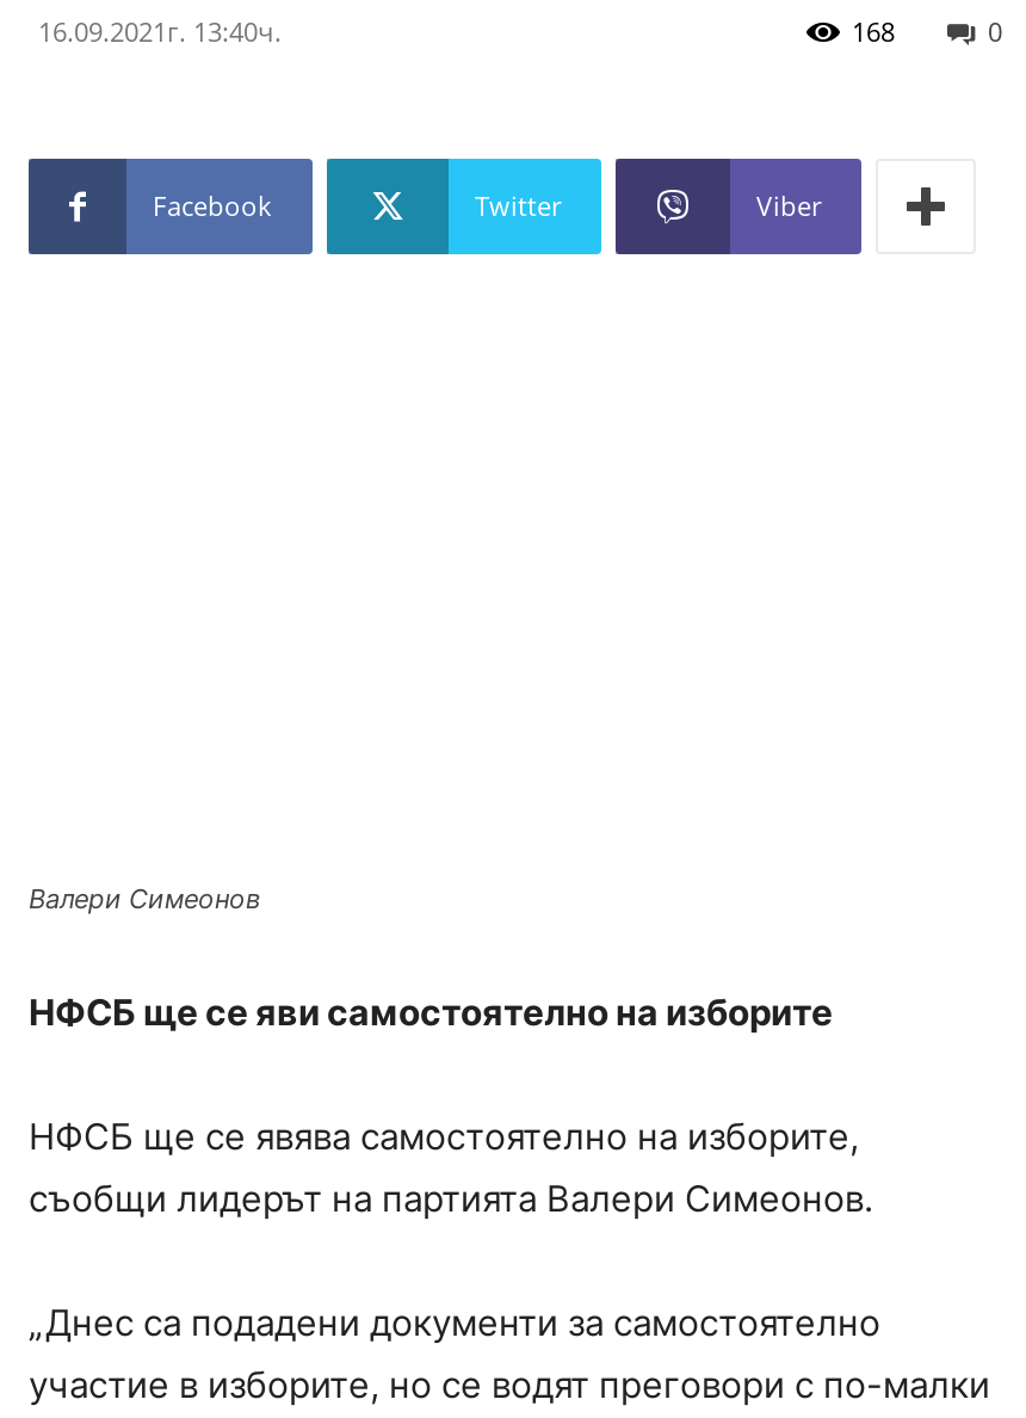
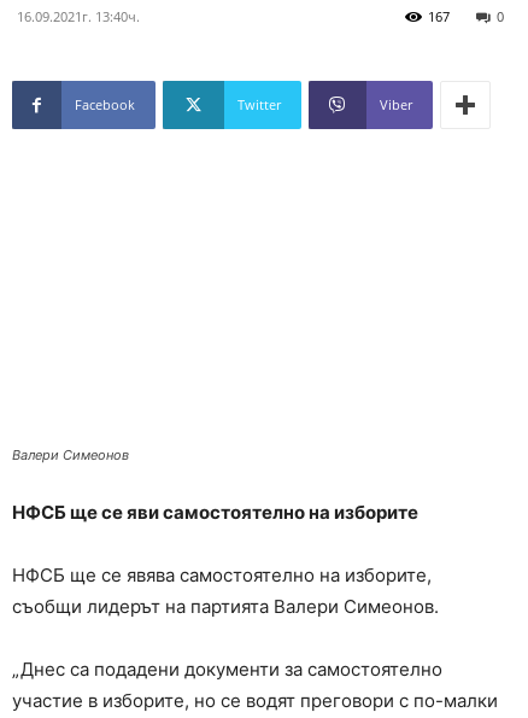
[852,13,895,49] 168 -> [428,7,450,25] 167

